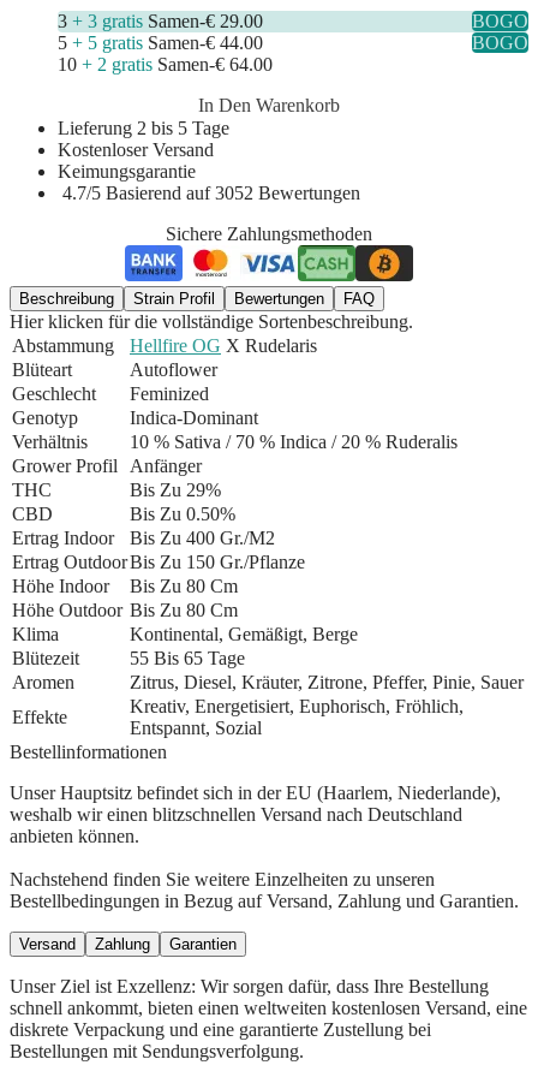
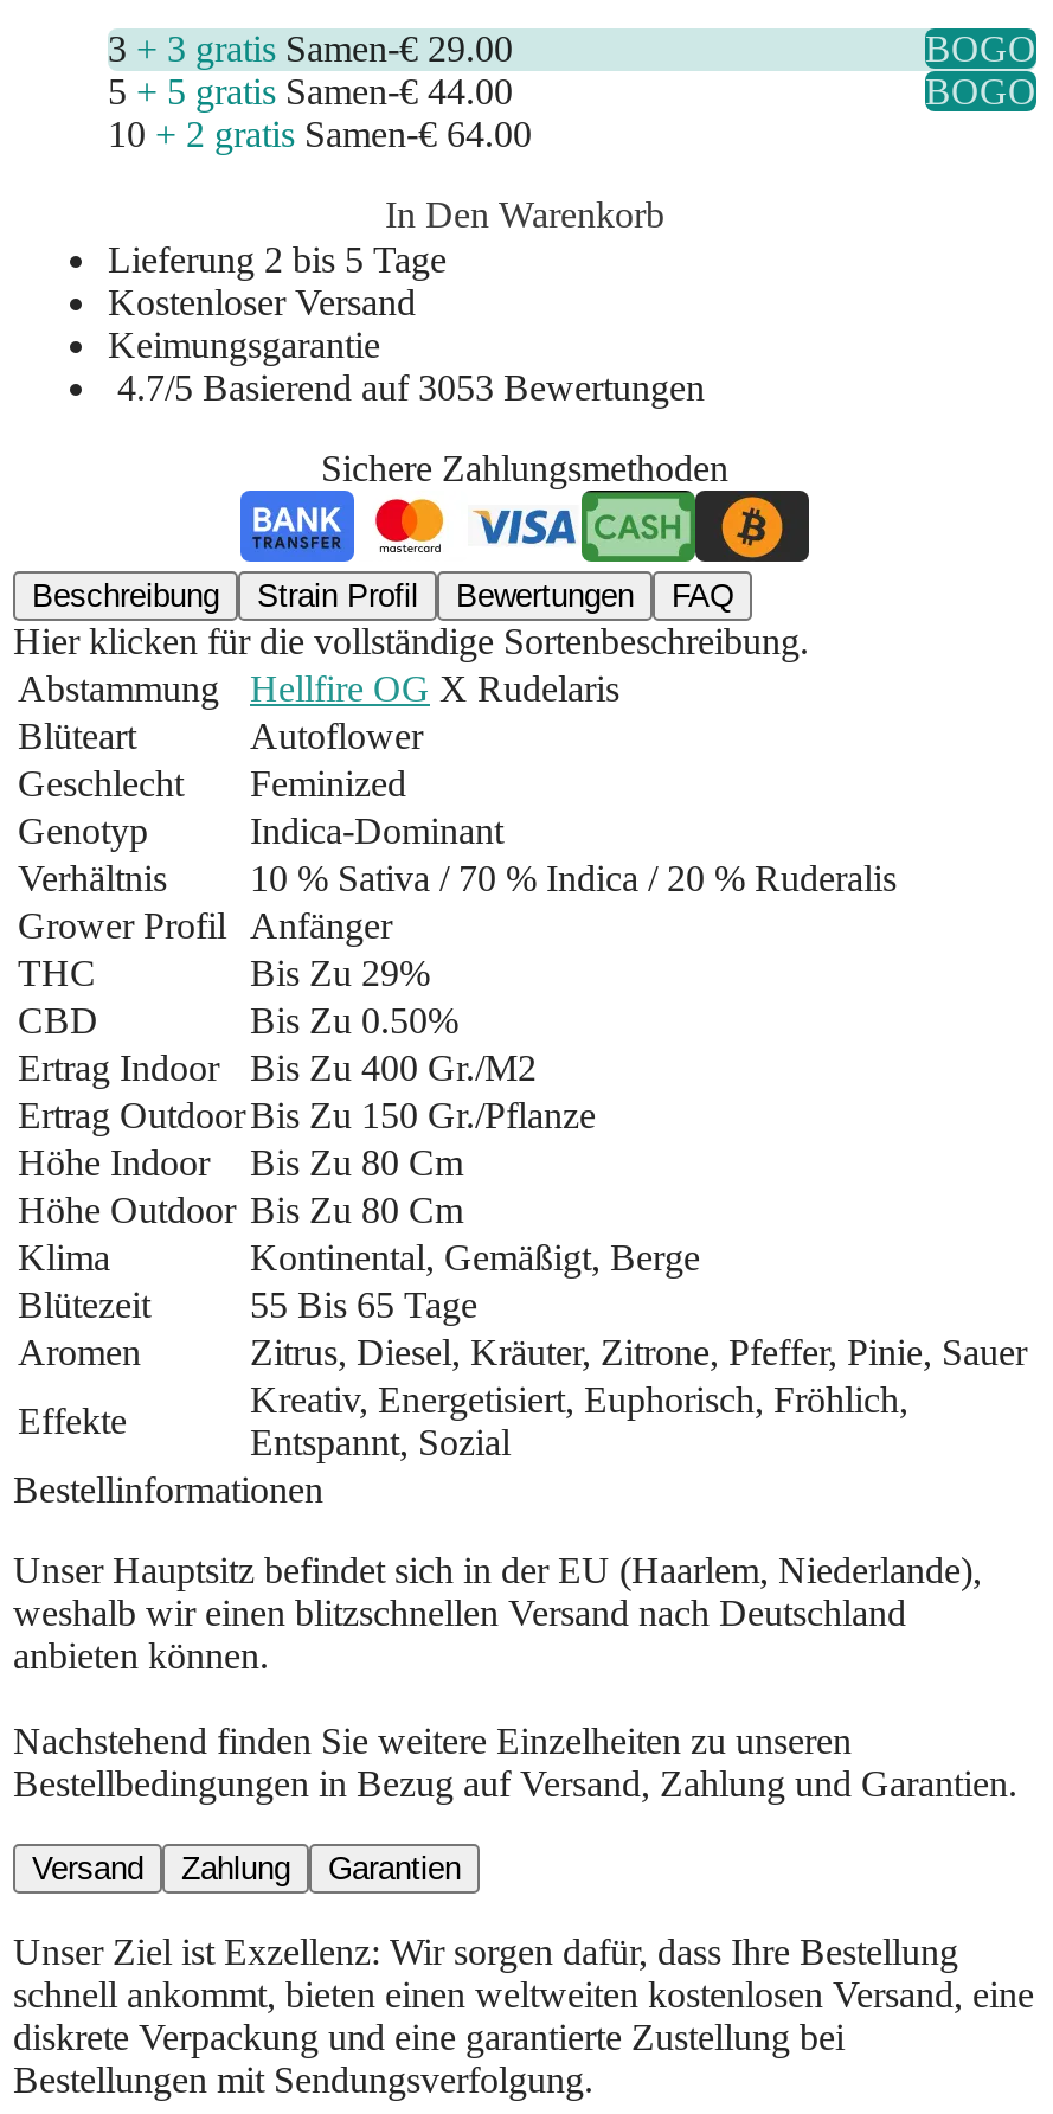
[58,183,360,204] 4.7/5 Basierend auf 3052 Bewertungen -> [108,368,705,409] 4.7/5 Basierend auf 3053 Bewertungen

